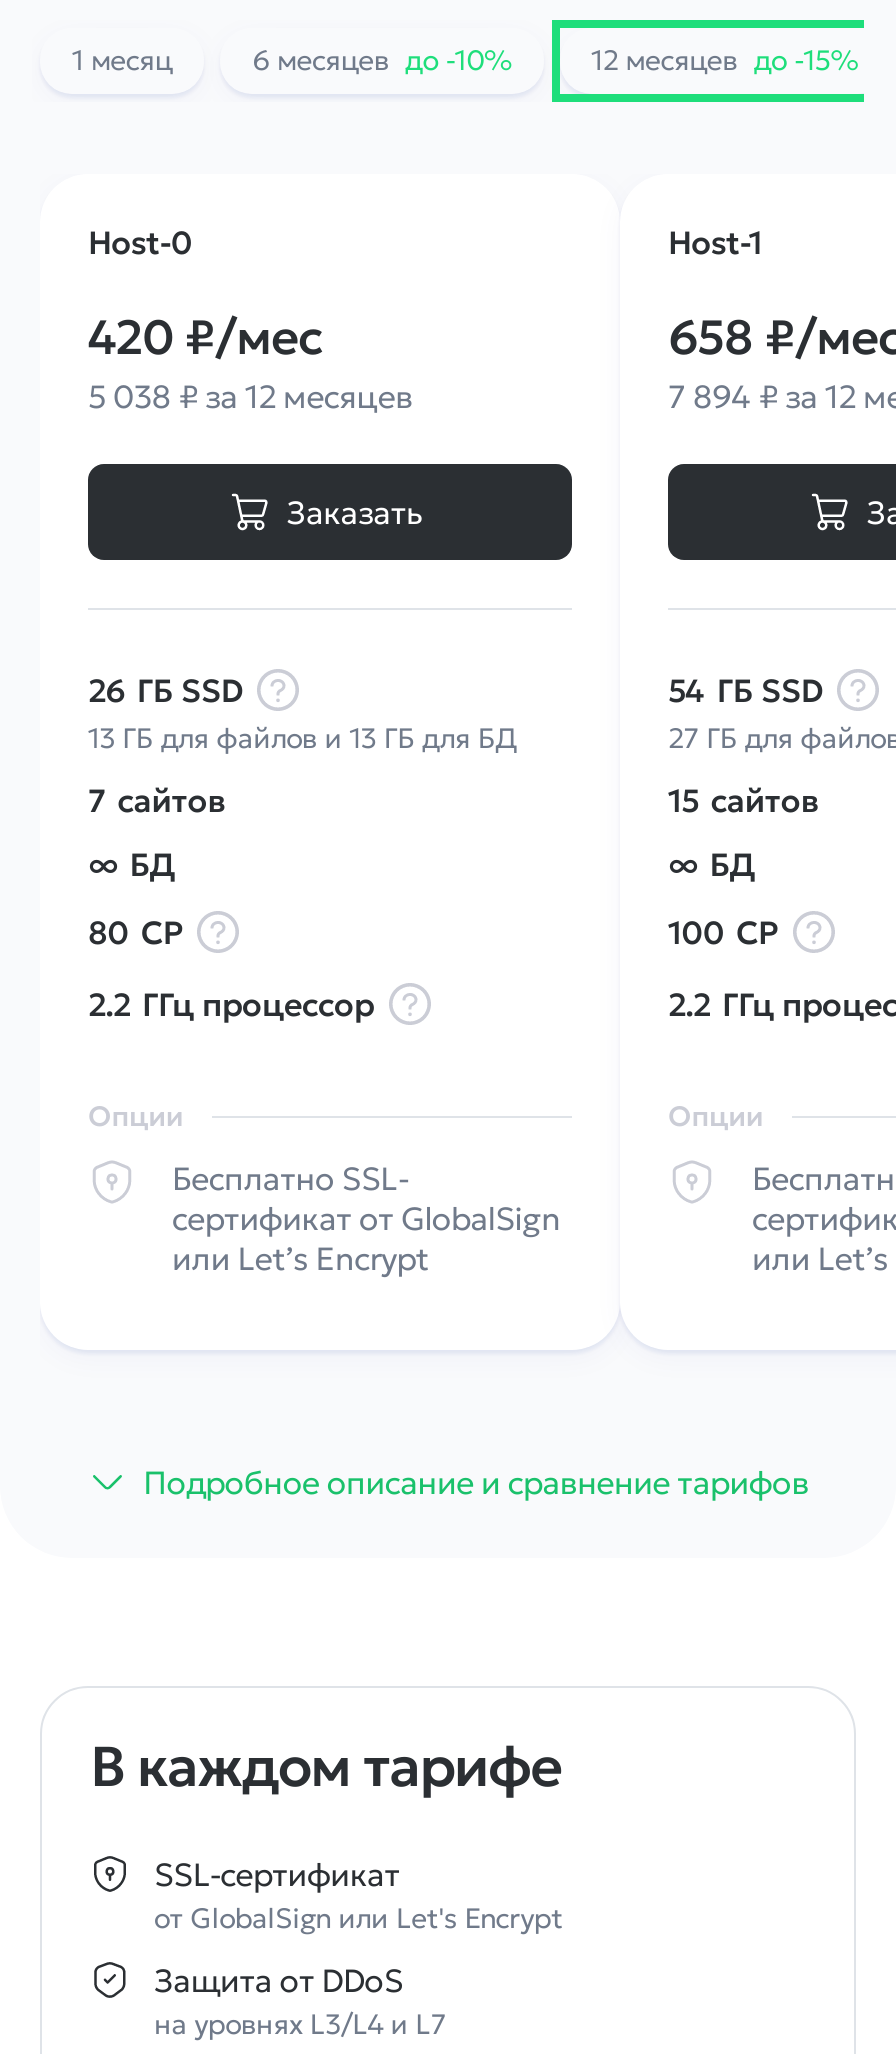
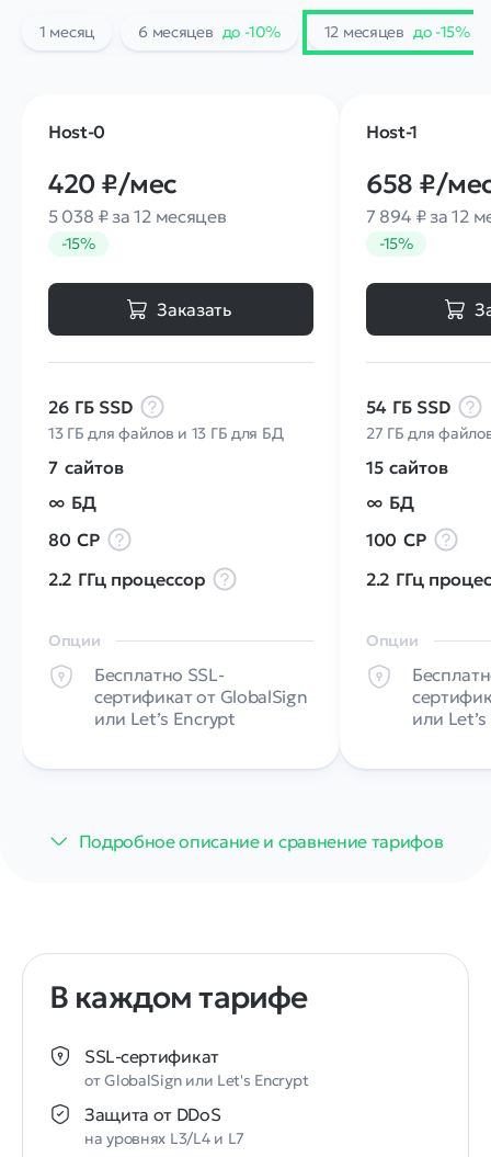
none -> [61,234,95,253] -15%
none -> [379,234,413,253] -15%

